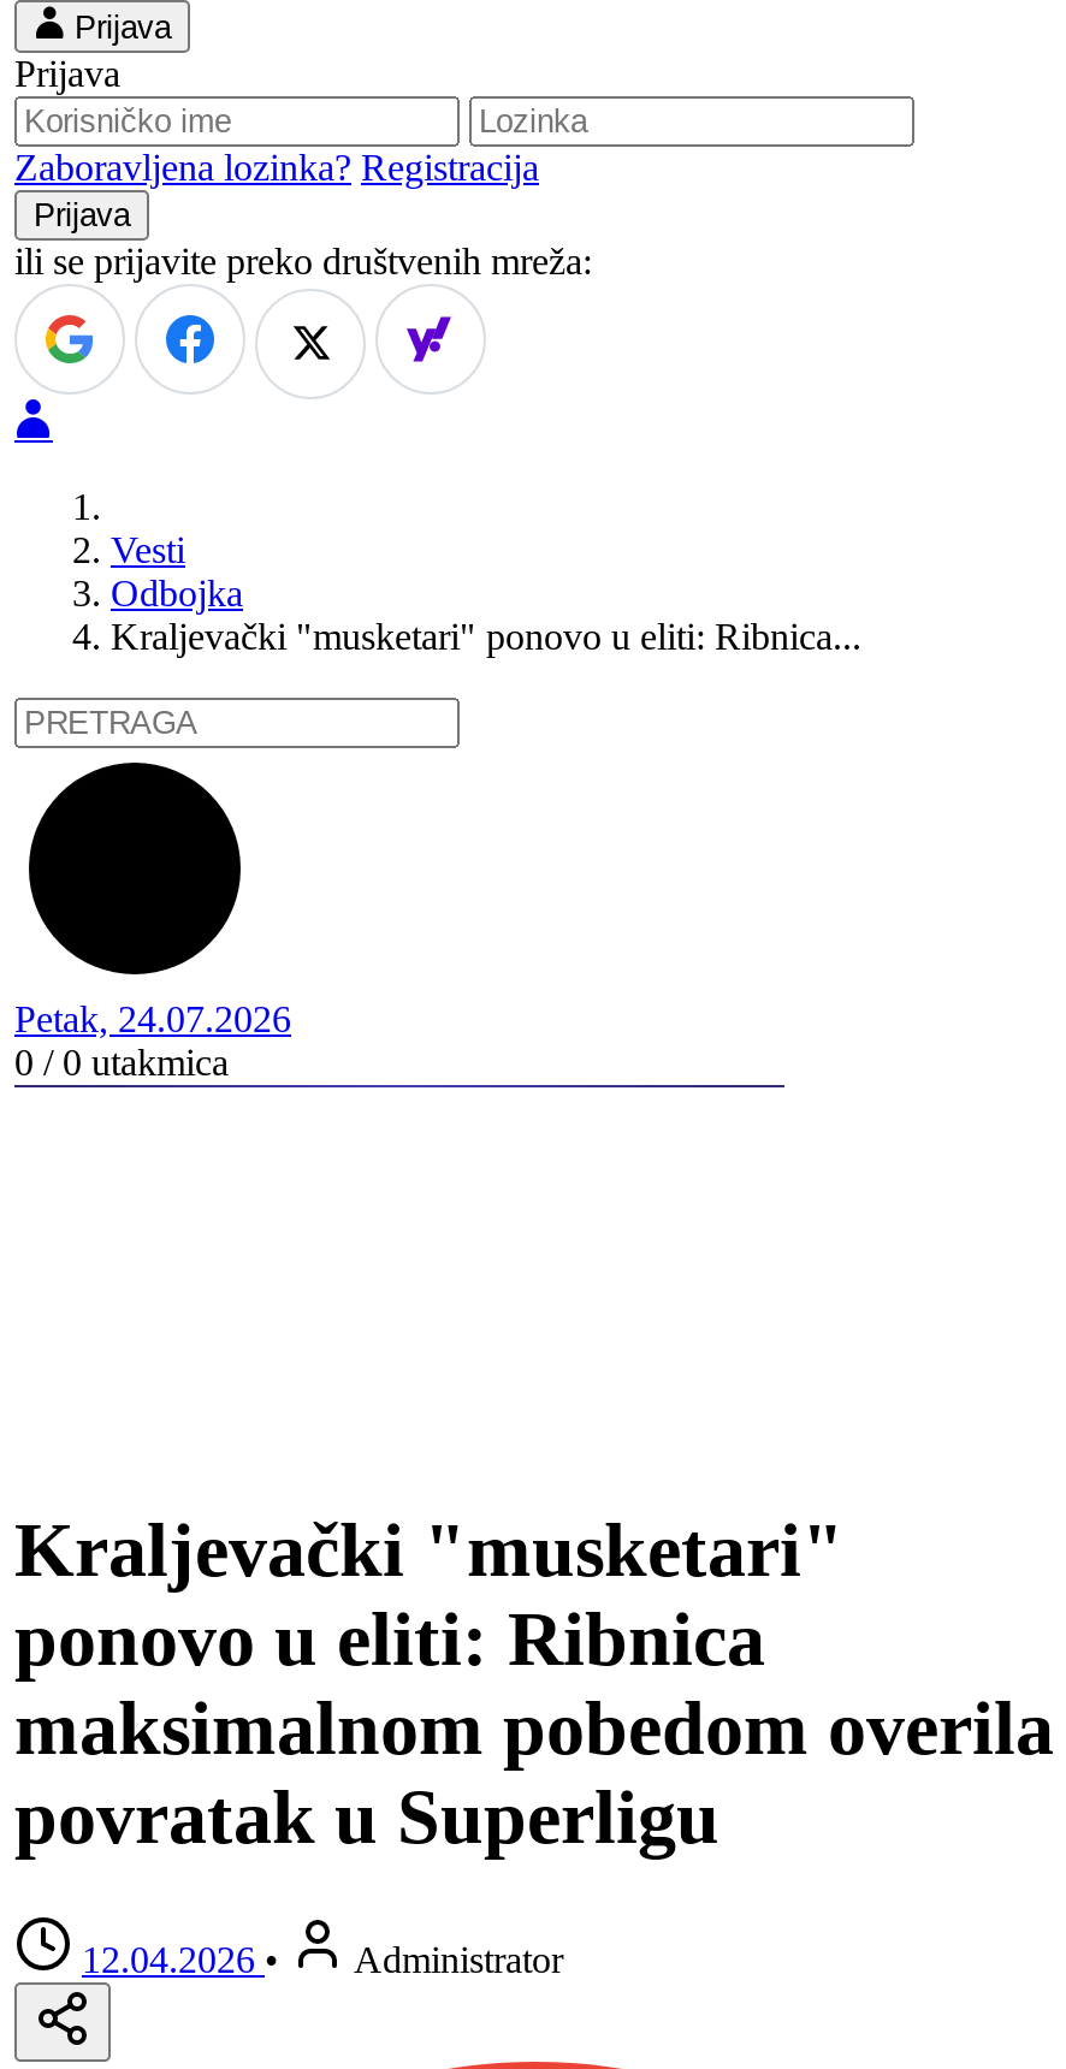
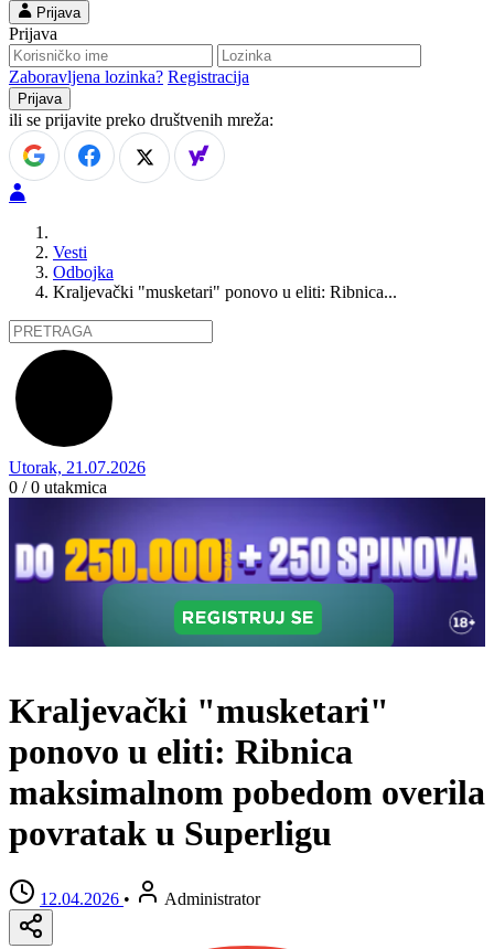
[14,998,291,1039] Petak, 24.07.2026 -> [9,458,146,476] Utorak, 21.07.2026
none -> [8,497,486,648] [image]

